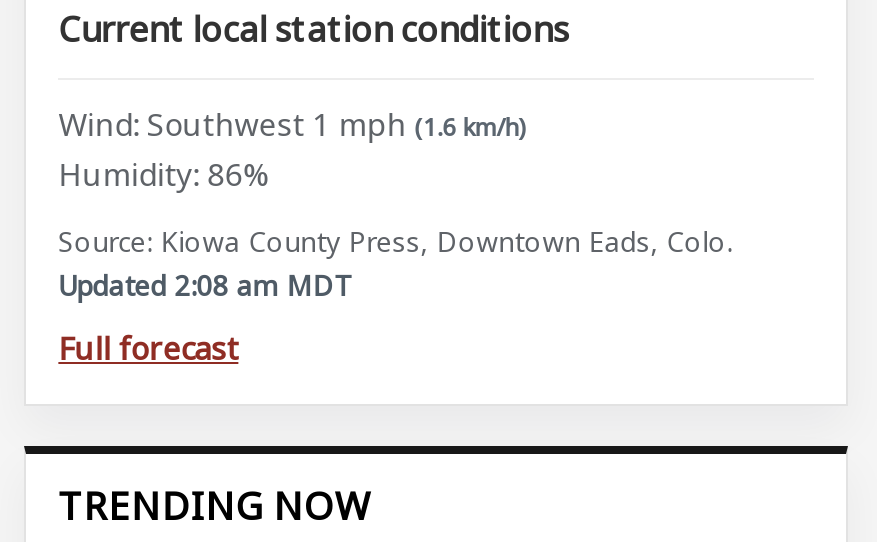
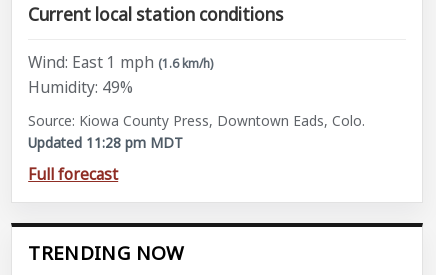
[58,101,524,145] Wind: Southwest 1 mph (1.6 km/h) -> [28,51,213,73] Wind: East 1 mph (1.6 km/h)
[58,152,268,196] Humidity: 86% -> [28,76,133,98] Humidity: 49%
[58,266,352,304] Updated 2:08 am MDT -> [28,133,183,152] Updated 11:28 pm MDT

